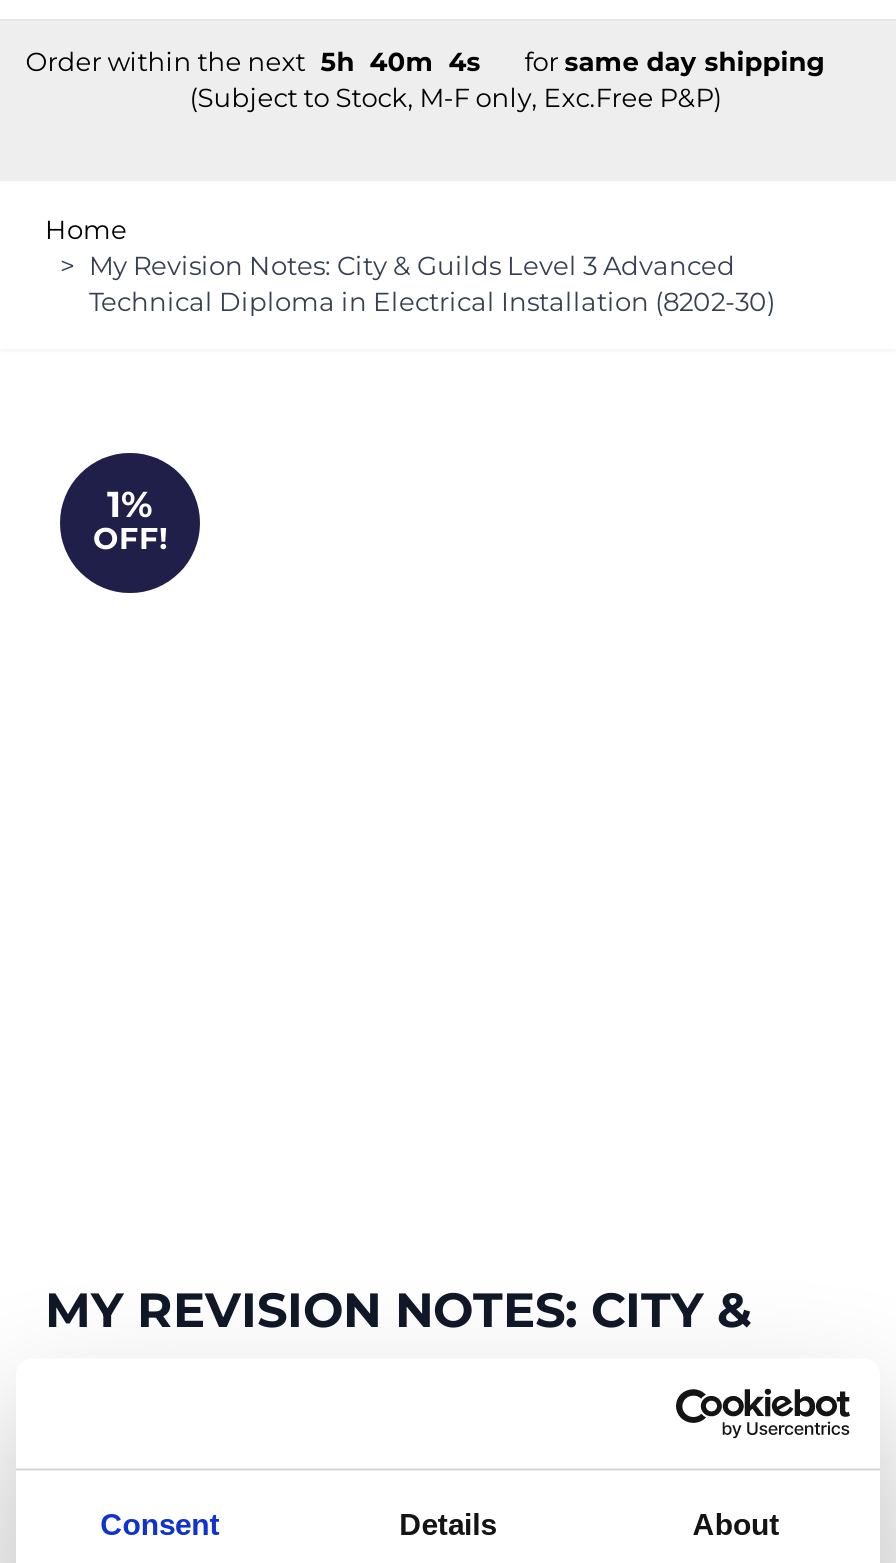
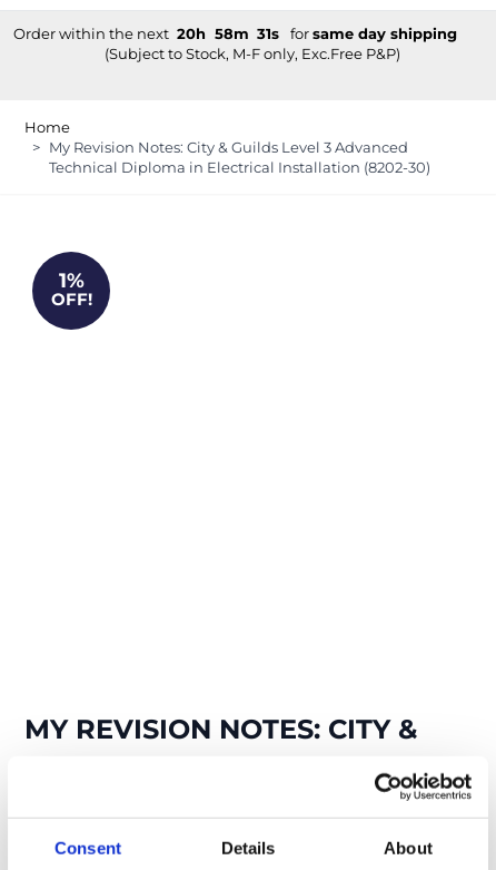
[26,46,480,78] Order within the next 5h 40m 4s -> [13,25,279,43] Order within the next 20h 58m 31s

